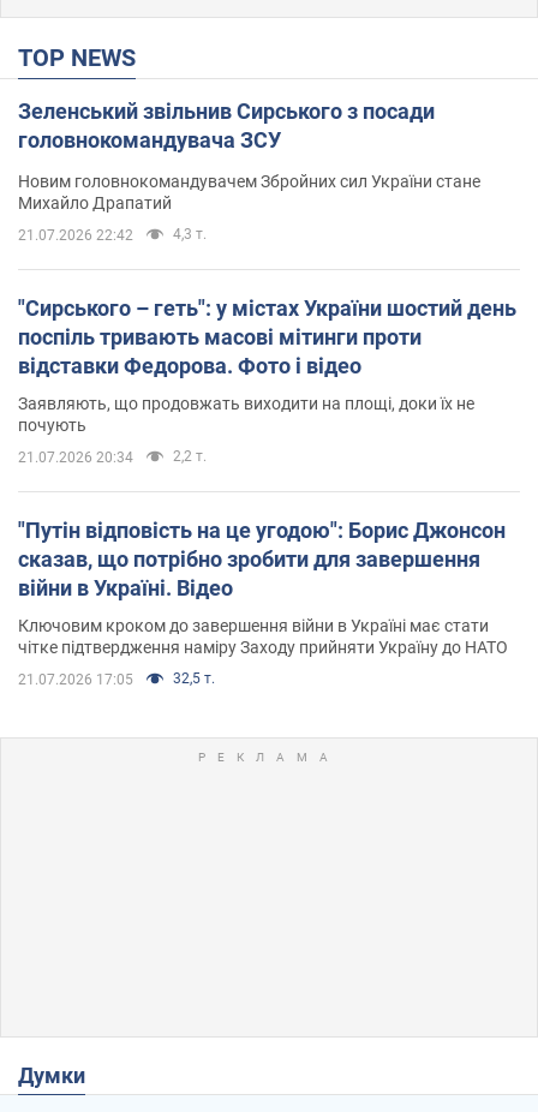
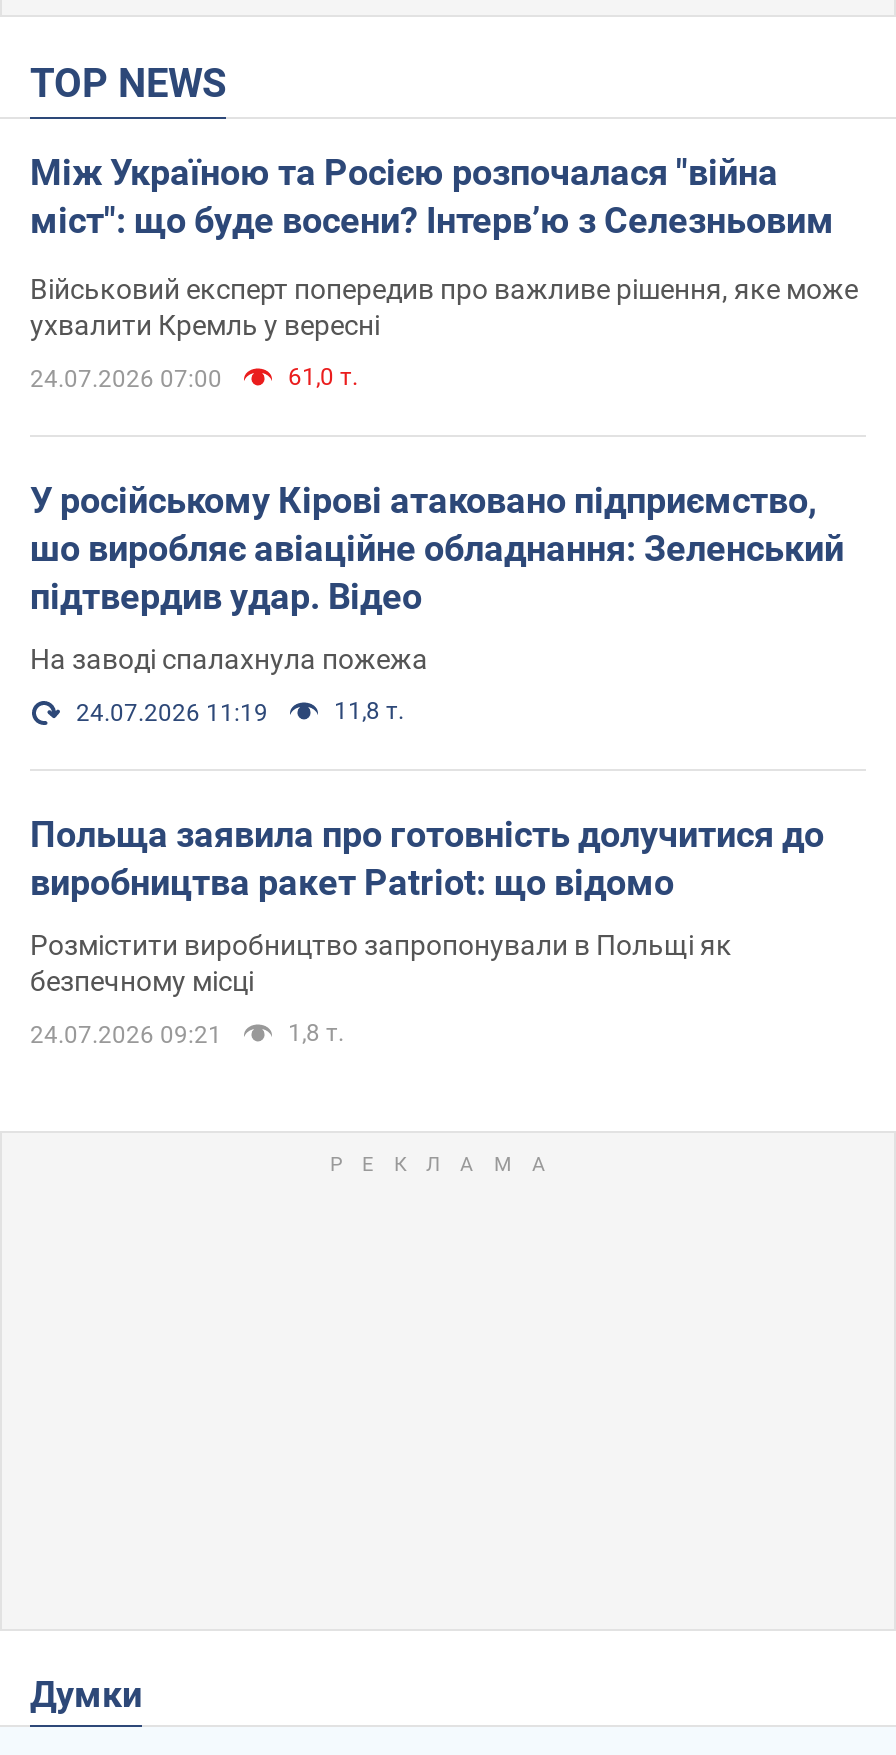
[18,98,435,152] Зеленський звільнив Сирського з посади | головнокомандувача ЗСУ -> [30,150,834,240] Між Україною та Росією розпочалася "війна | міст": що буде восени? Інтерв’ю з Селезньовим
[18,171,480,212] Новим головнокомандувачем Збройних сил України стане | Михайло Драпатий -> [30,272,858,340] Військовий експерт попередив про важливе рішення, яке може | ухвалити Кремль у вересні
[18,225,207,243] 21.07.2026 22:42 | 4,3 т. -> [30,362,358,392] 24.07.2026 07:00 | 61,0 т.
[18,295,516,378] "Сирського – геть": у містах України шостий день | поспіль тривають масові мітинги проти | відставки Федорова. Фото і відео -> [30,478,844,616] У російському Кірові атаковано підприємство, | шо виробляє авіаційне обладнання: Зеленський | підтвердив удар. Відео
[18,393,474,434] Заявляють, що продовжать виходити на площі, доки їх не | почують -> [30,642,428,674] На заводі спалахнула пожежа
[18,447,207,465] 21.07.2026 20:34 | 2,2 т. -> [76,696,404,726] 24.07.2026 11:19 | 11,8 т.
[18,517,506,600] "Путін відповість на це угодою": Борис Джонсон | сказав, що потрібно зробити для завершення | війни в Україні. Відео -> [30,812,824,902] Польща заявила про готовність долучитися до | виробництва ракет Patriot: що відомо
[18,615,508,656] Ключовим кроком до завершення війни в Україні має стати | чітке підтвердження наміру Заходу прийняти Україну до НАТО -> [30,928,732,996] Розмістити виробництво запропонували в Польщі як | безпечному місці
[18,669,215,687] 21.07.2026 17:05 | 32,5 т. -> [30,1018,344,1048] 24.07.2026 09:21 | 1,8 т.

